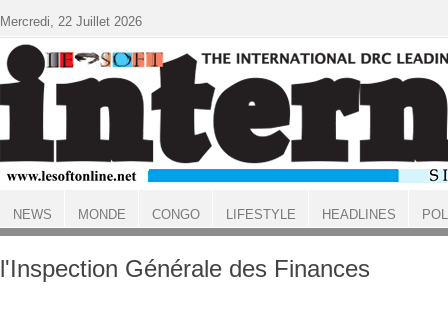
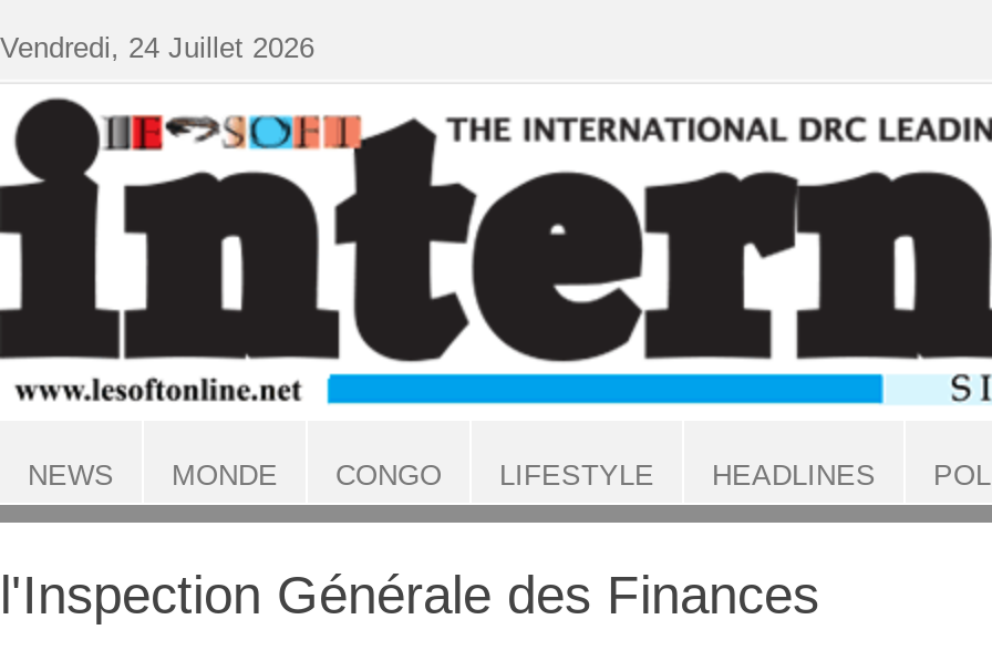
[0,14,142,29] Mercredi, 22 Juillet 2026 -> [0,31,314,64] Vendredi, 24 Juillet 2026

